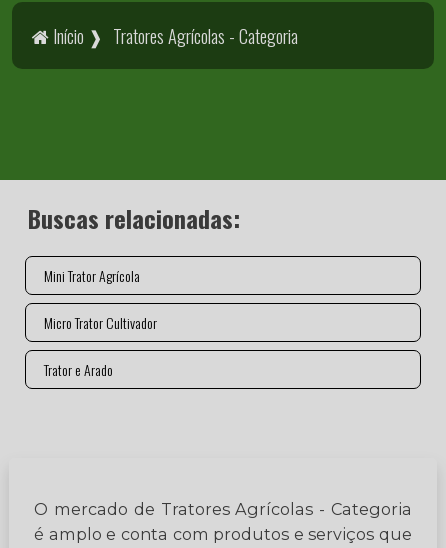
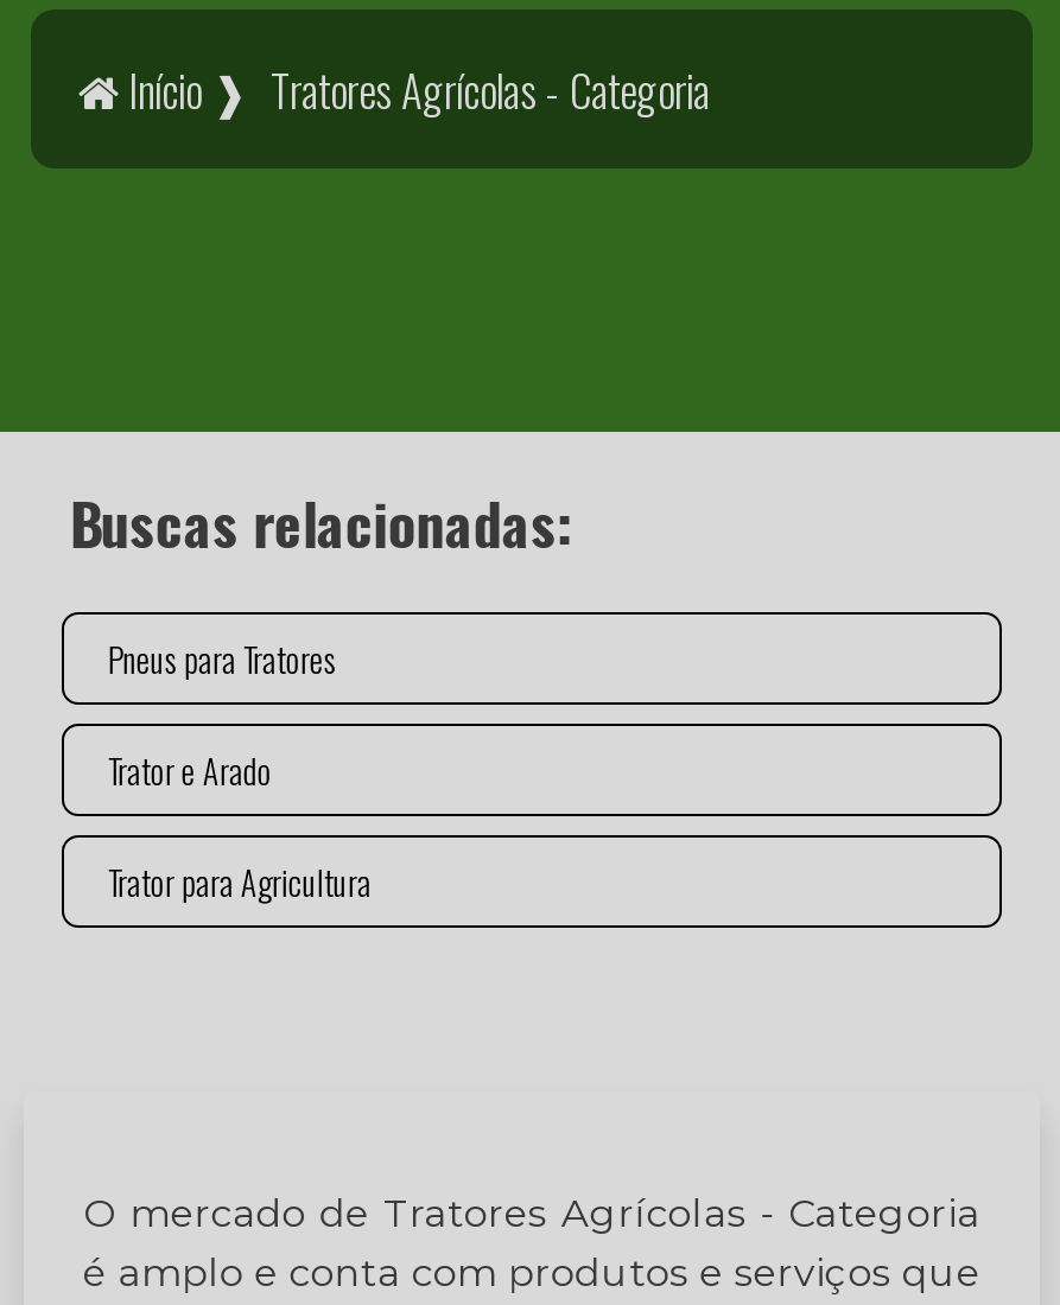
[44,265,157,333] Mini Trator Agrícola | Micro Trator Cultivador -> [108,634,336,683] Pneus para Tratores
moved [44,359,113,380] -> [108,745,272,795]: Trator e Arado
none -> [108,857,371,906] Trator para Agricultura

